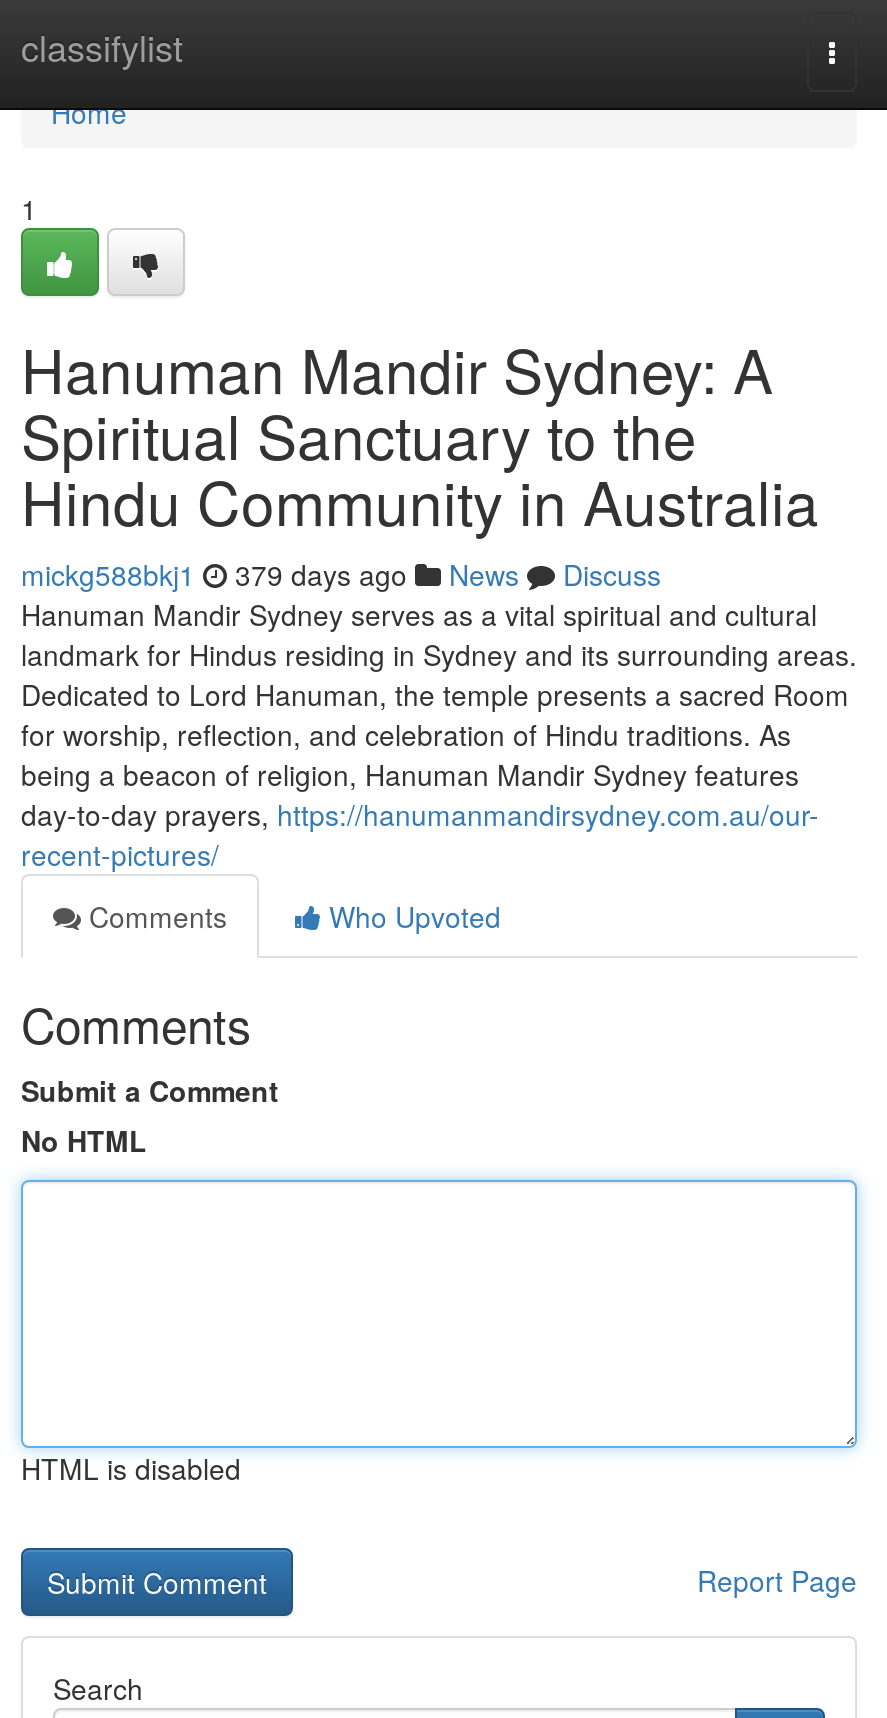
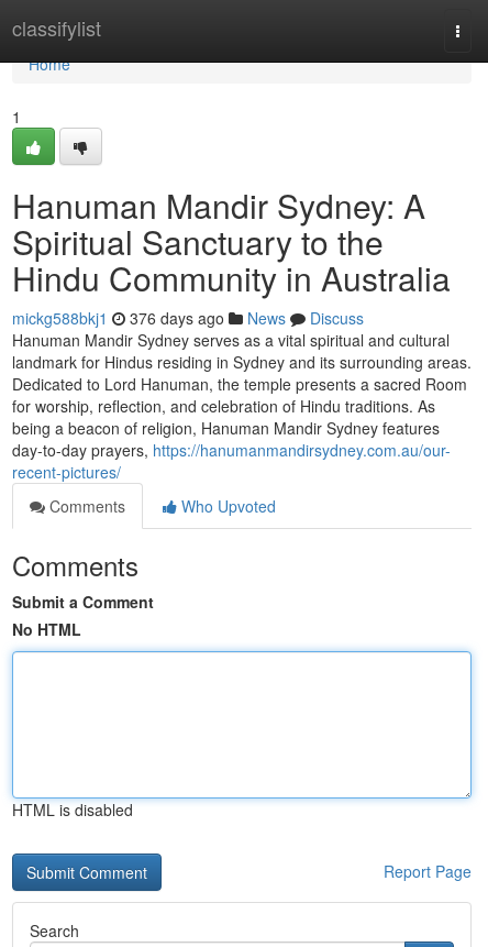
[21,554,661,594] mickg588bkj1 379 days ago News Discuss -> [12,307,364,329] mickg588bkj1 376 days ago News Discuss

